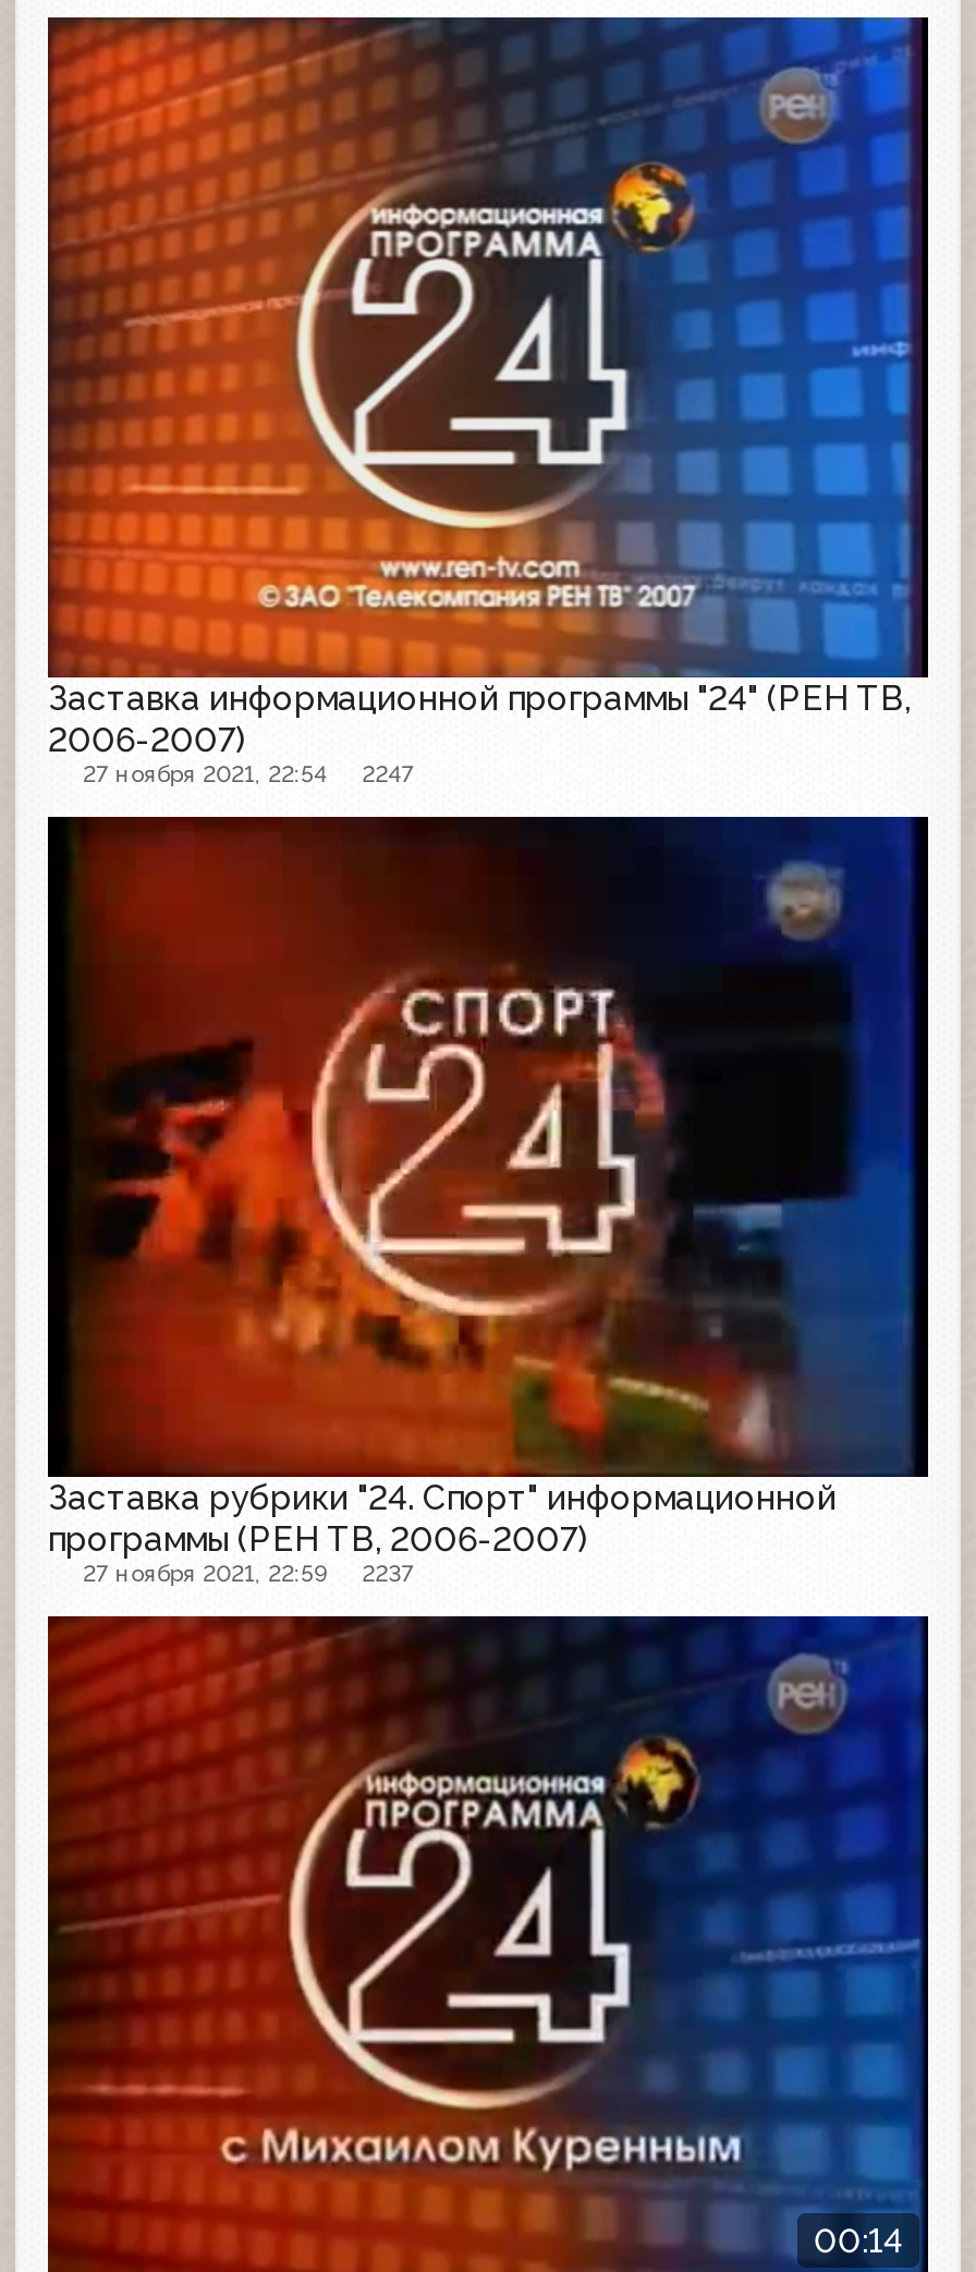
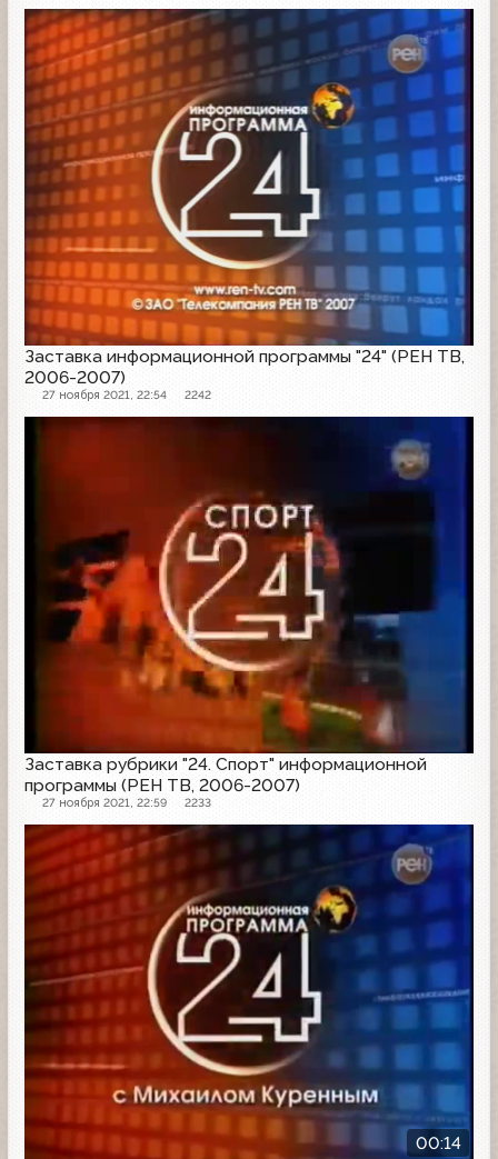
[83,761,414,787] 27 ноября 2021, 22:54 2247 -> [42,388,211,401] 27 ноября 2021, 22:54 2242
[83,1560,414,1586] 27 ноября 2021, 22:59 2237 -> [42,796,211,809] 27 ноября 2021, 22:59 2233

